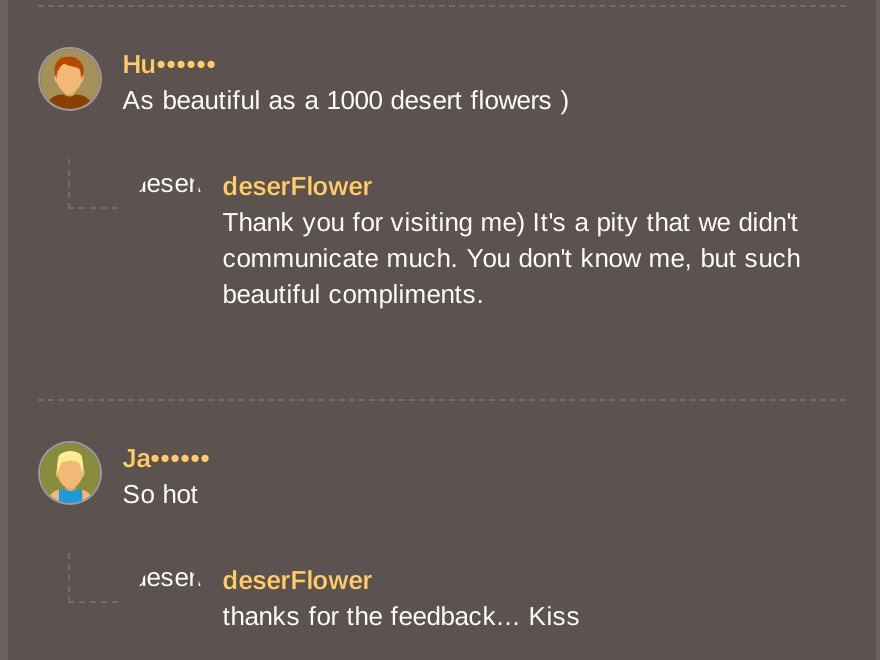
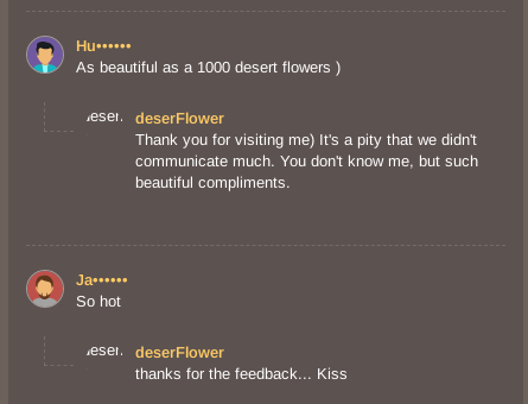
[38,47,102,113] [image] -> [26,36,64,75] [image]
[38,441,102,505] [image] -> [26,270,64,308] [image]

